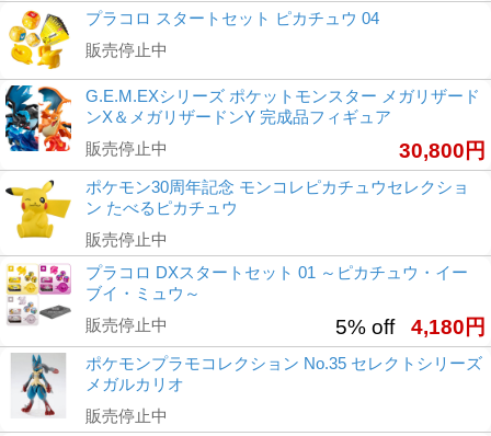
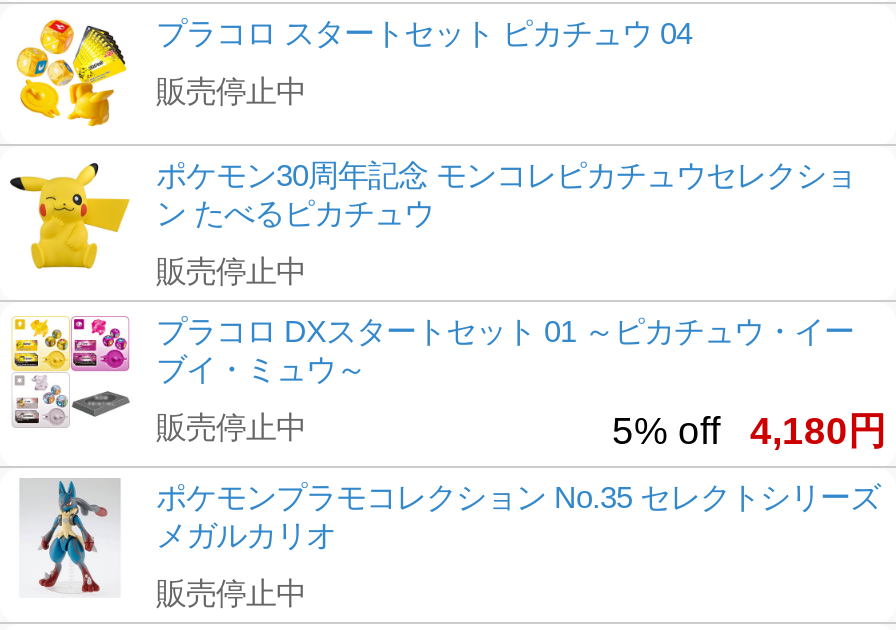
[4,84,486,162] [image] | G.E.M.EXシリーズ ポケットモンスター メガリザード | ンX＆メガリザードンY 完成品フィギュア | 販売停止中 | 30,800円 -> none

